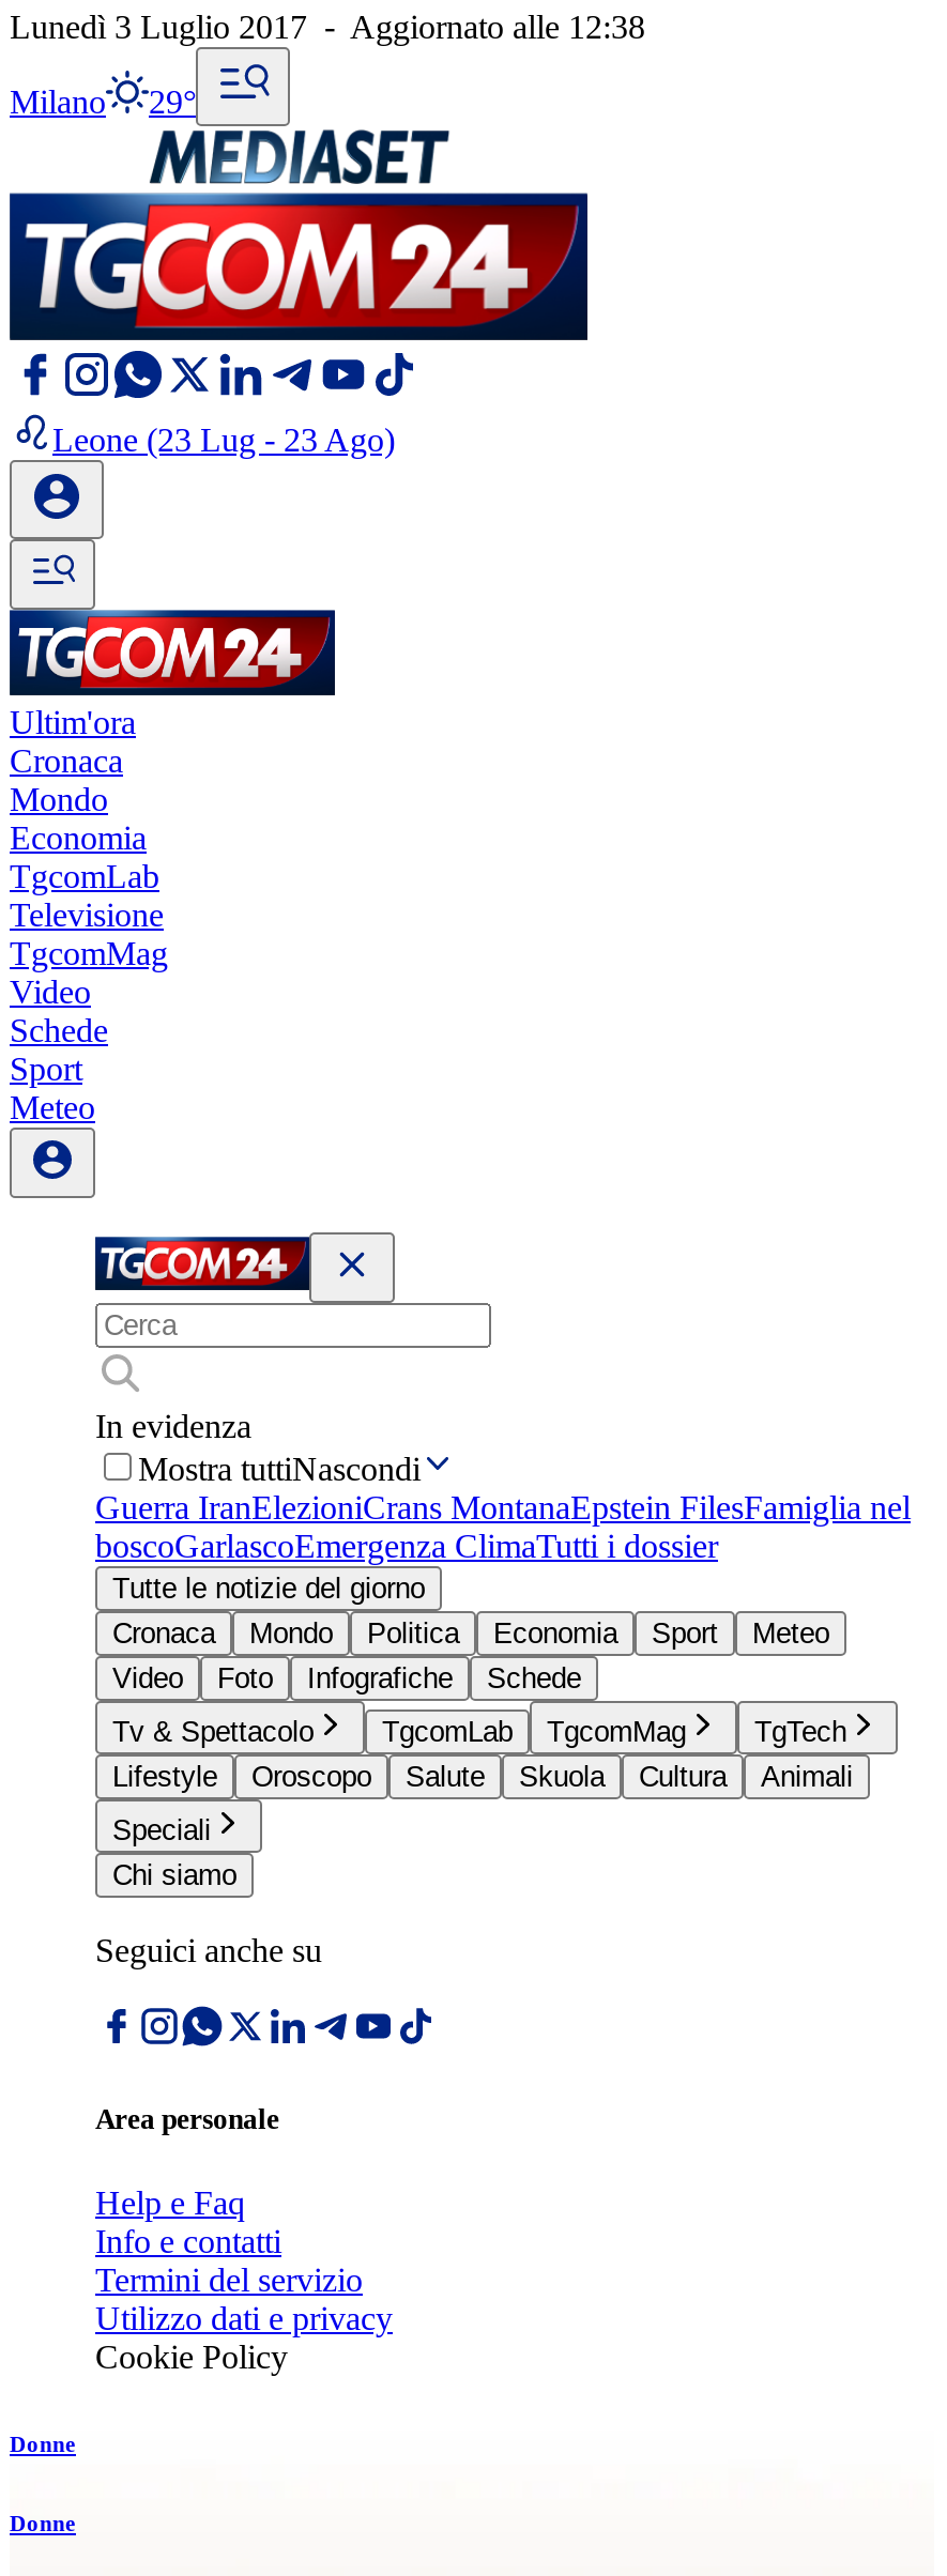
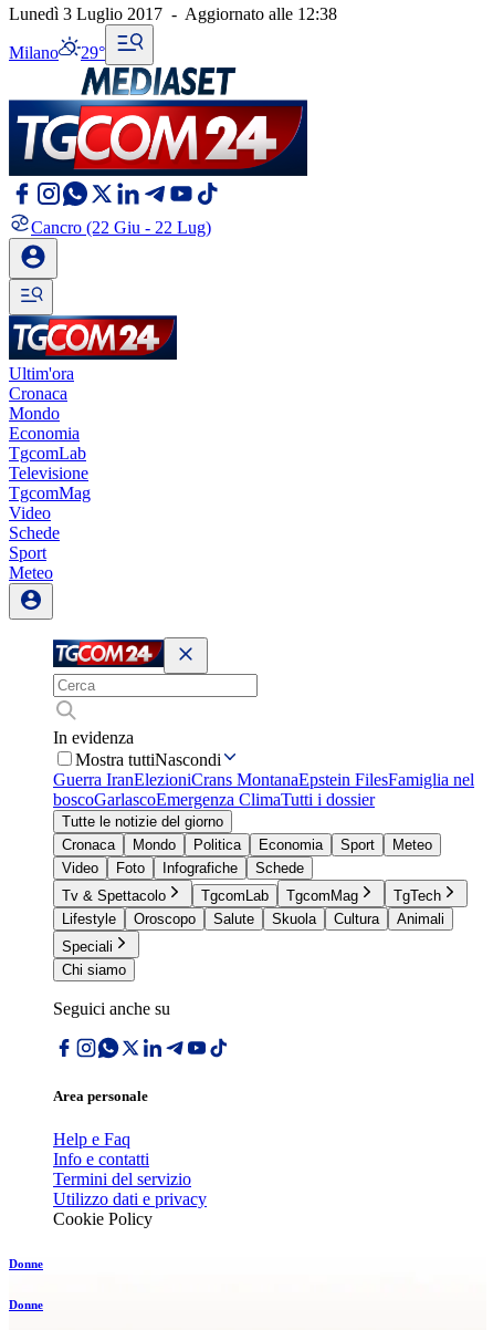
[52,421,395,458] Leone (23 Lug - 23 Ago) -> [31,218,211,237] Cancro (22 Giu - 22 Lug)

